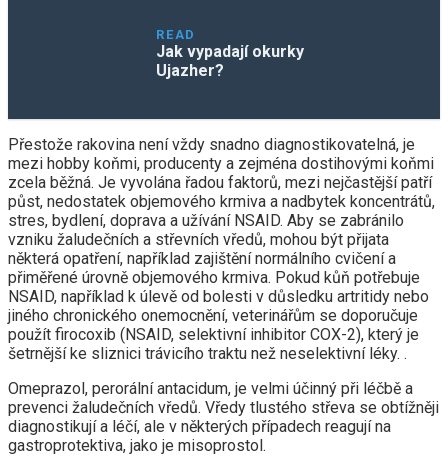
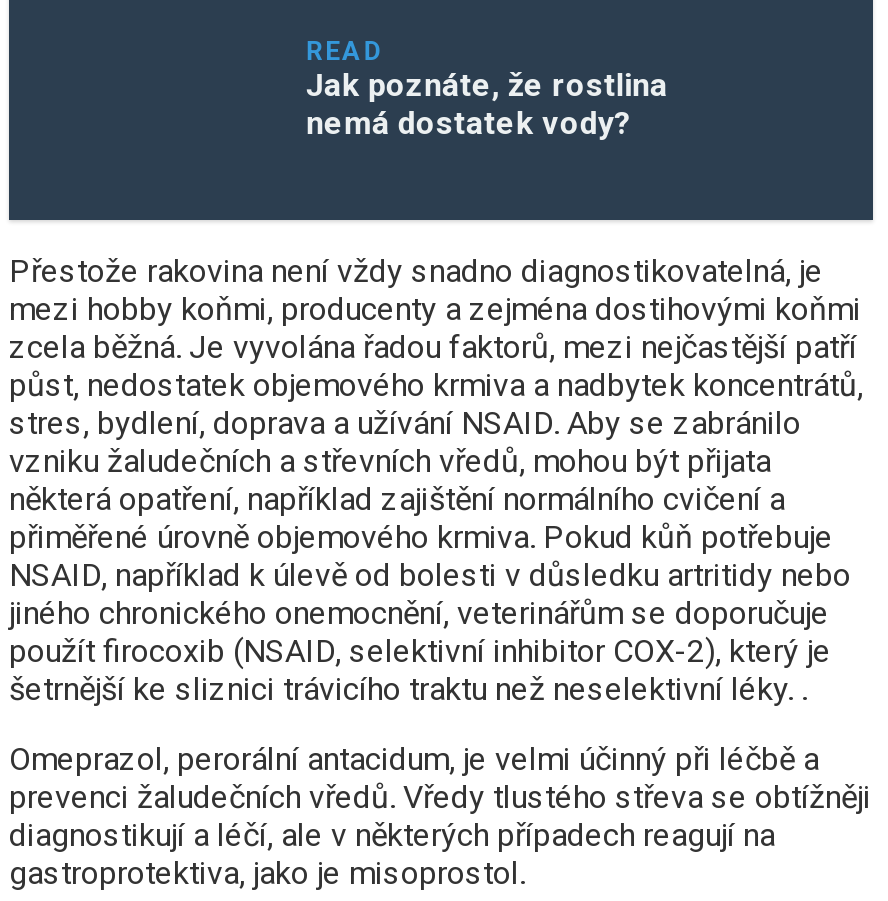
[156,42,304,80] Jak vypadají okurky | Ujazher? -> [306,66,668,142] Jak poznáte, že rostlina | nemá dostatek vody?

